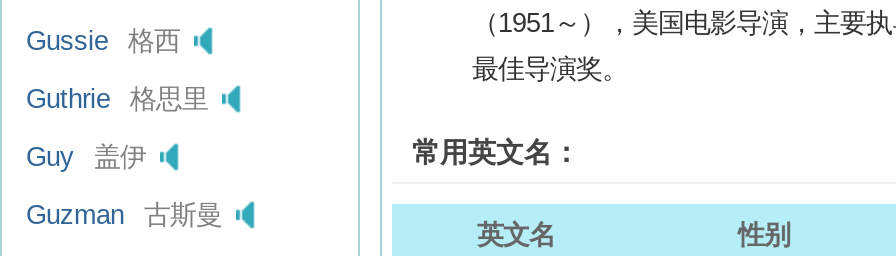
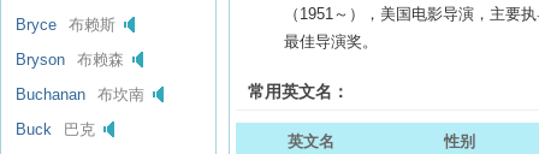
[26,26,180,56] Gussie | 格西 -> [16,16,115,34] Bryce | 布赖斯
[26,84,208,114] Guthrie | 格思里 -> [16,51,124,69] Bryson | 布赖森
[26,142,146,172] Guy | 盖伊 -> [16,85,144,103] Buchanan | 布坎南
[26,200,222,230] Guzman | 古斯曼 -> [16,120,95,138] Buck | 巴克

